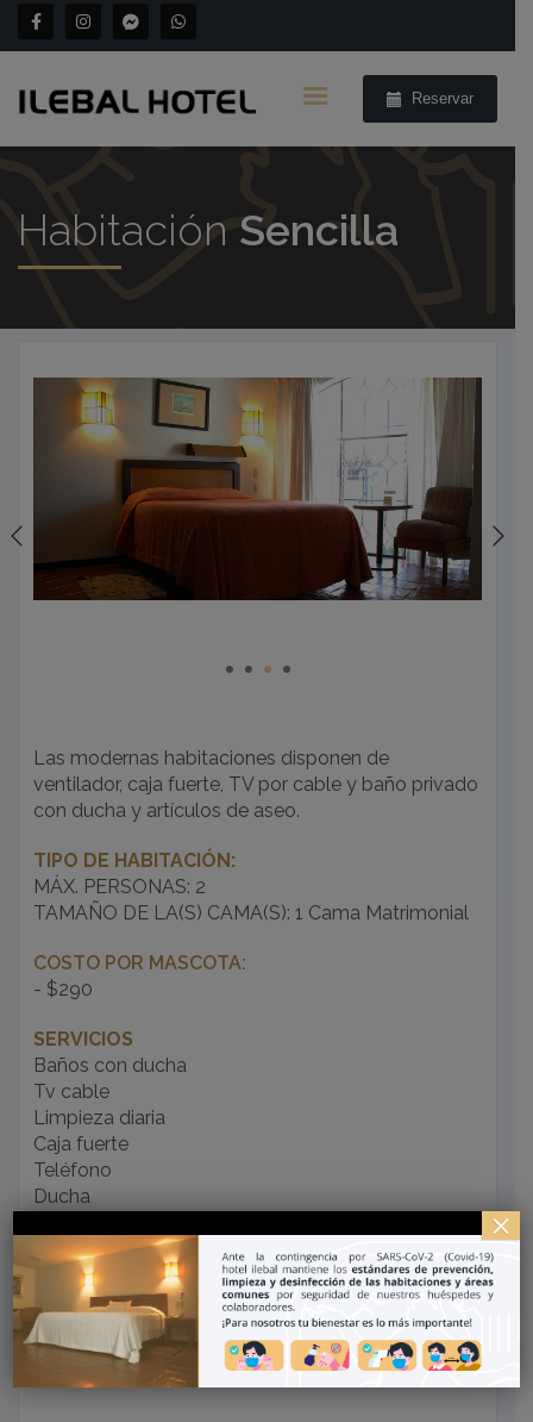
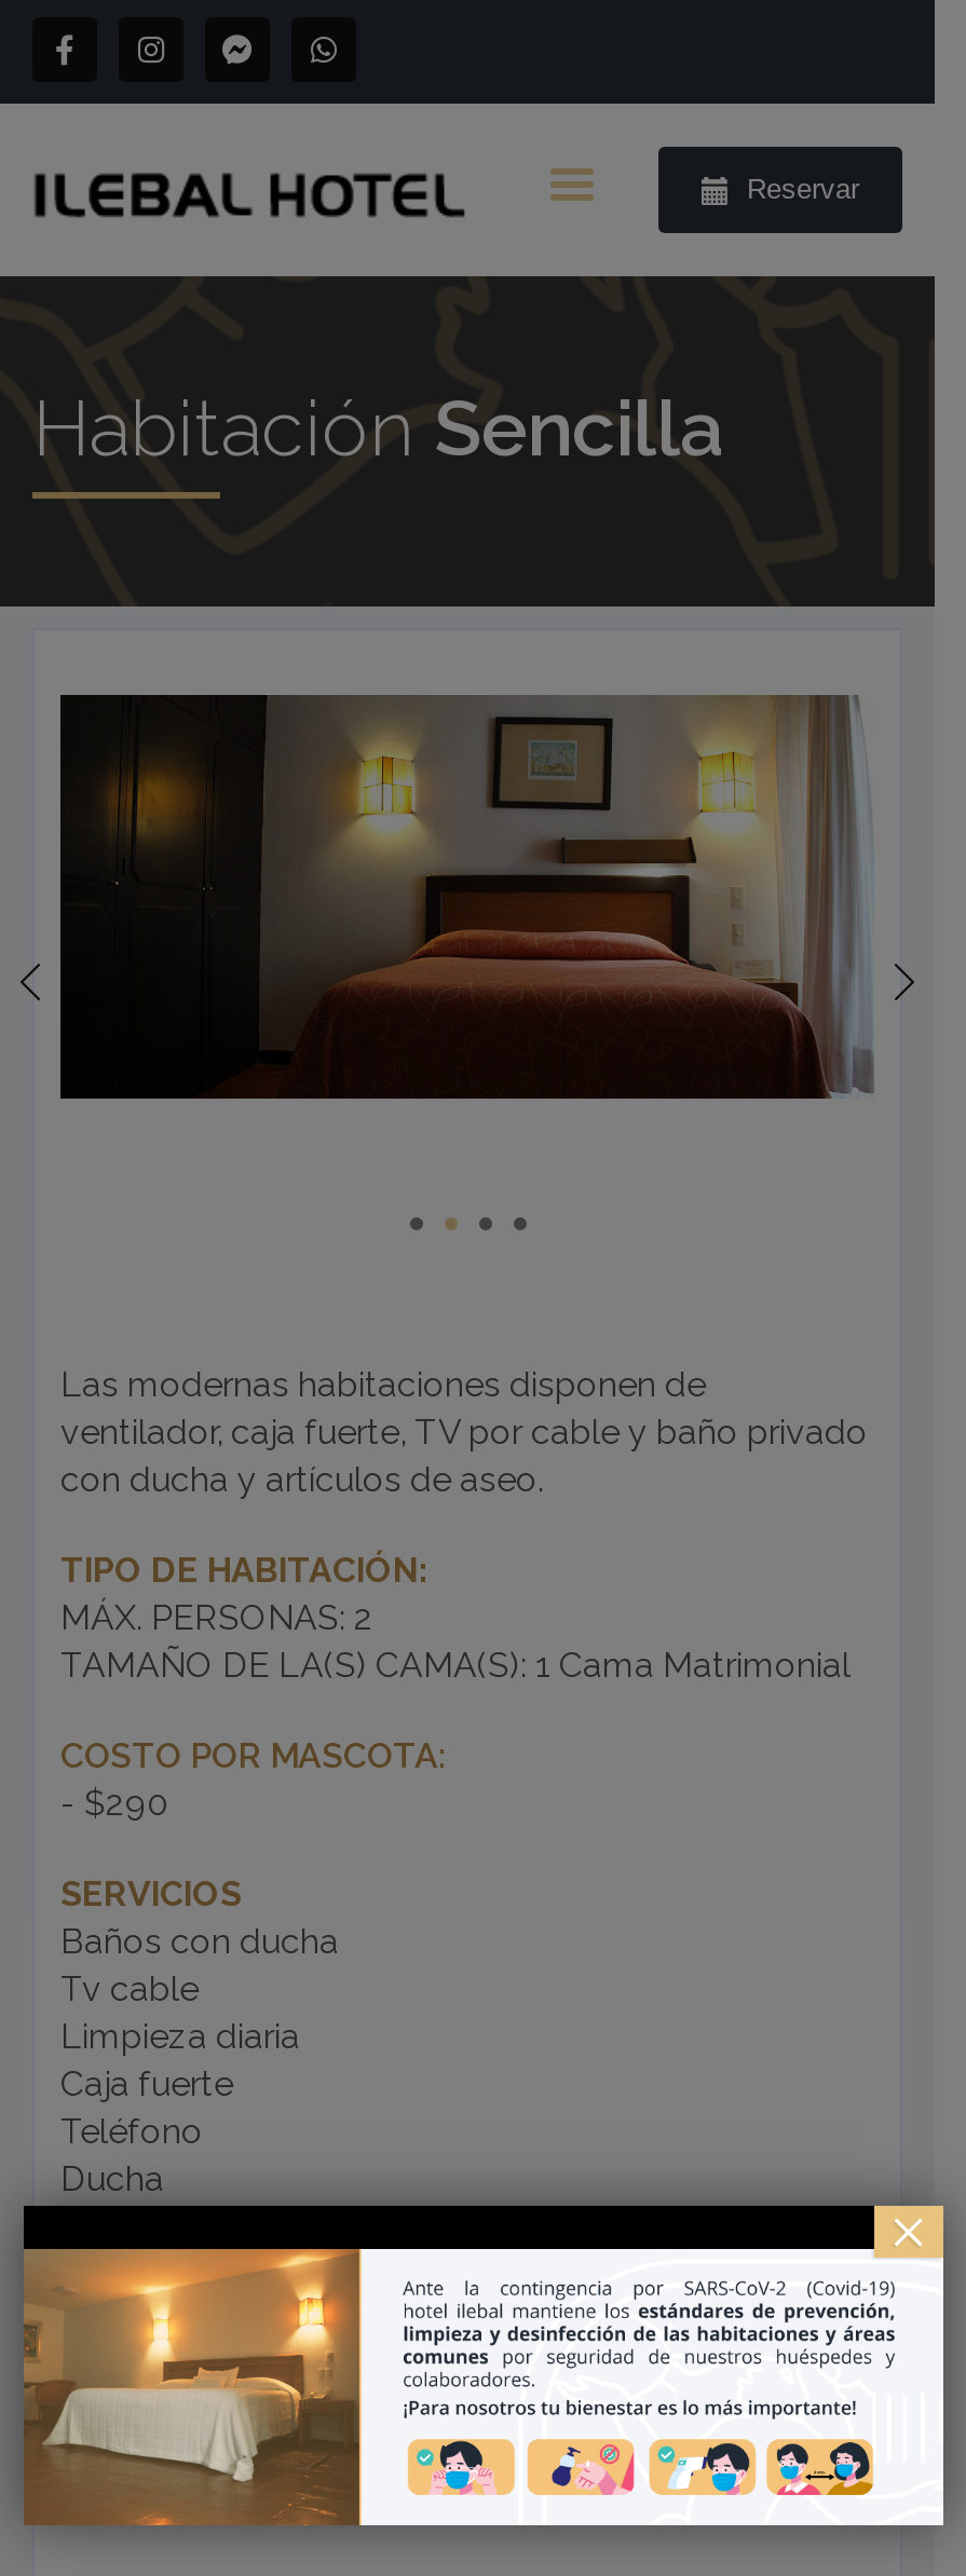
[36,376,483,601] [image] -> [63,695,874,1099] [image]

